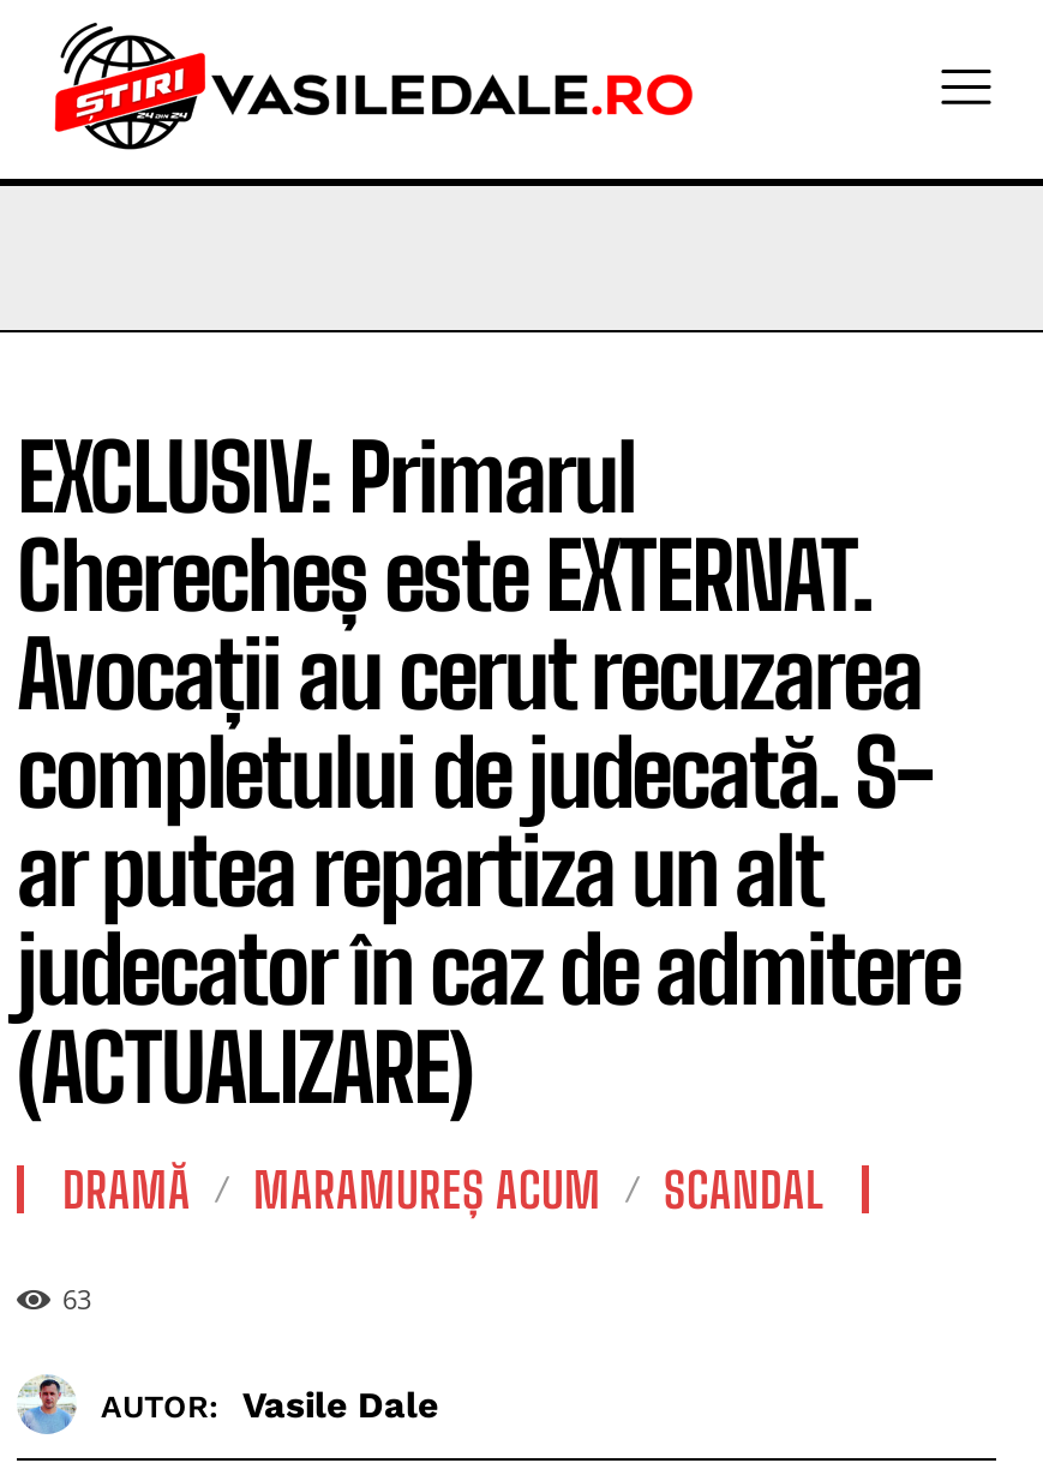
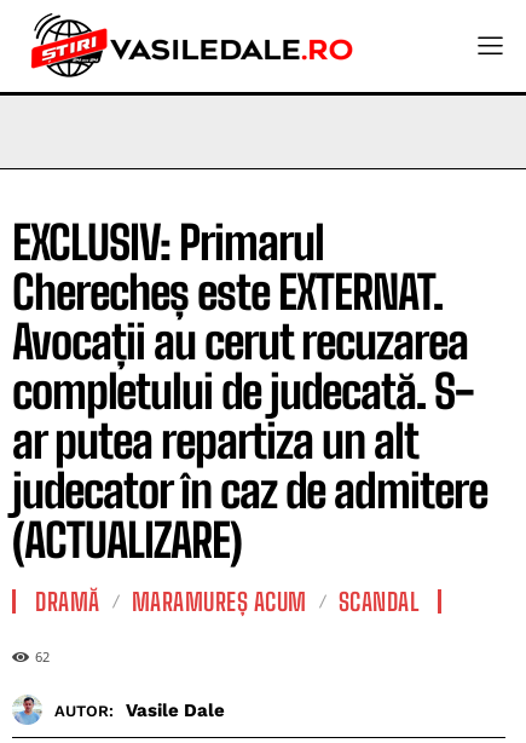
[62,1281,91,1317] 63 -> [35,648,50,666] 62

